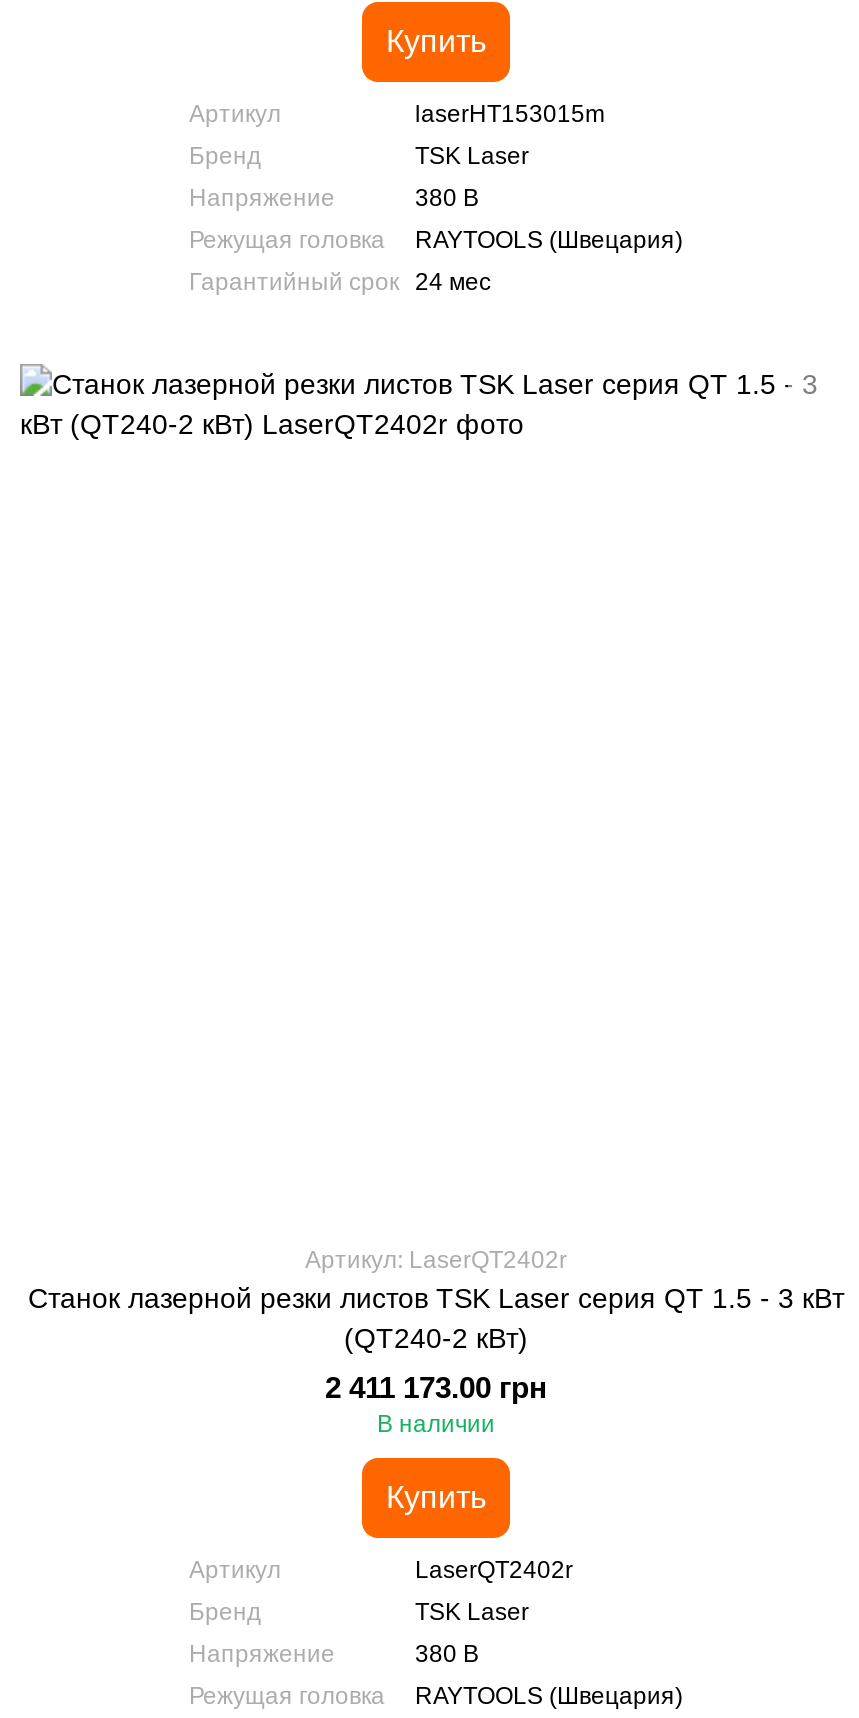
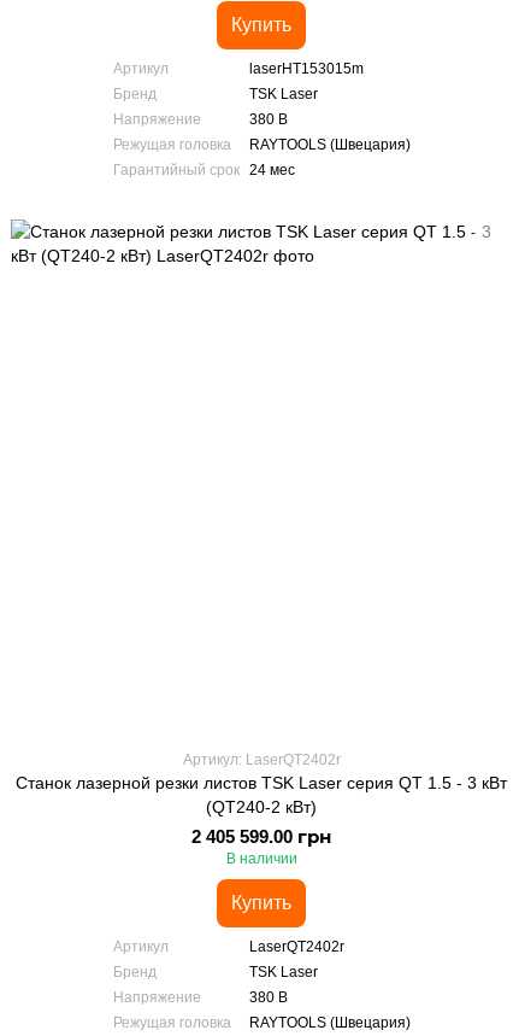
[325,1370,547,1404] 2 411 173.00 грн -> [191,826,331,847] 2 405 599.00 грн

